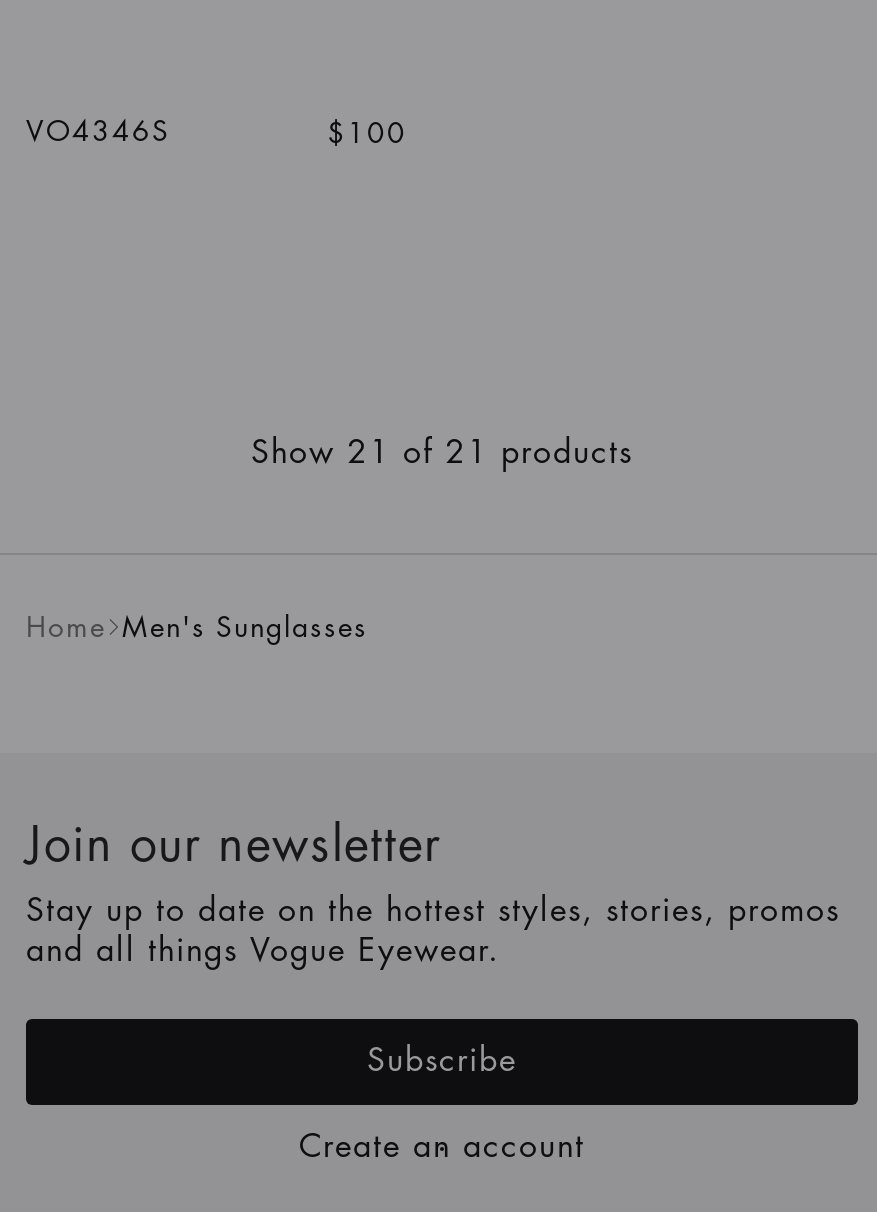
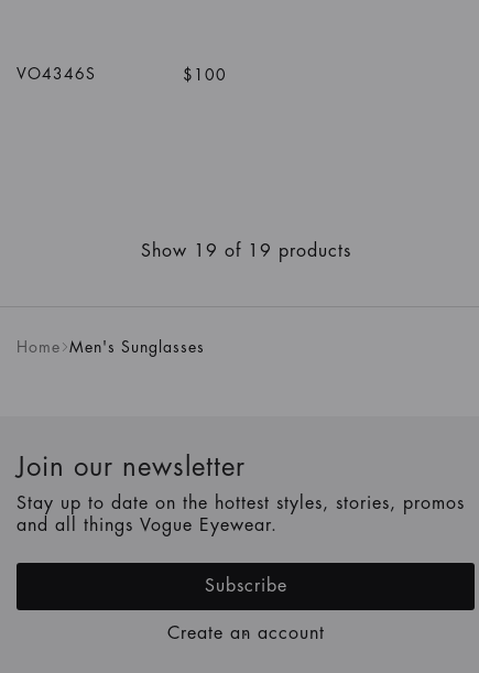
[251,437,633,469] Show 21 of 21 products -> [140,242,351,260] Show 19 of 19 products

